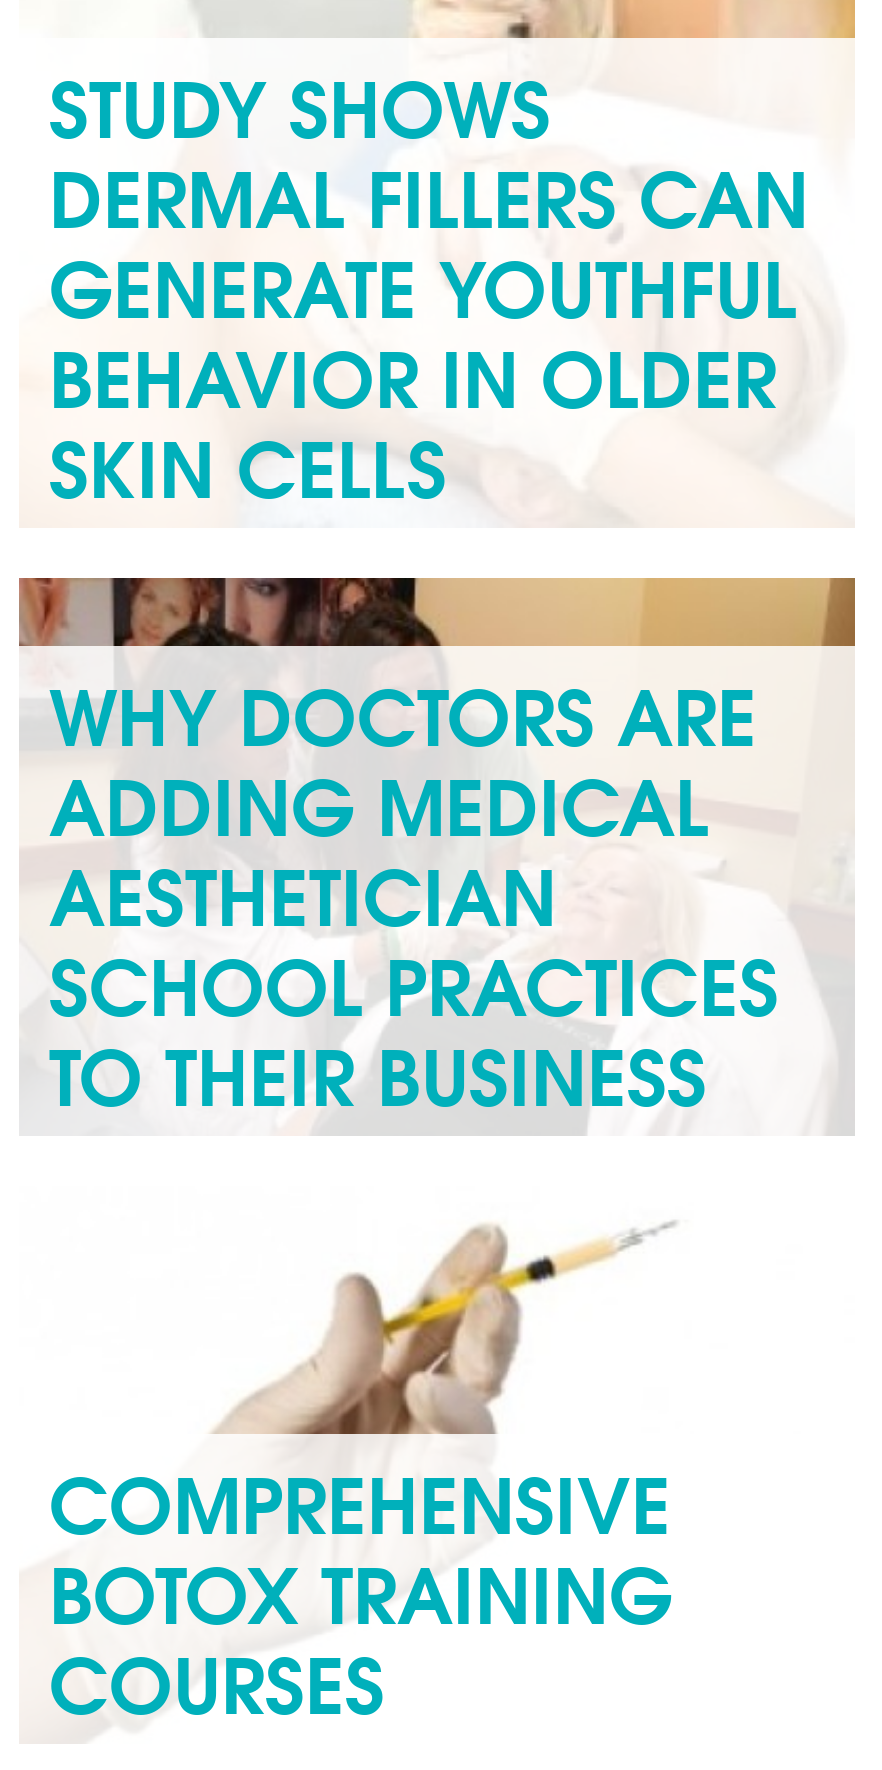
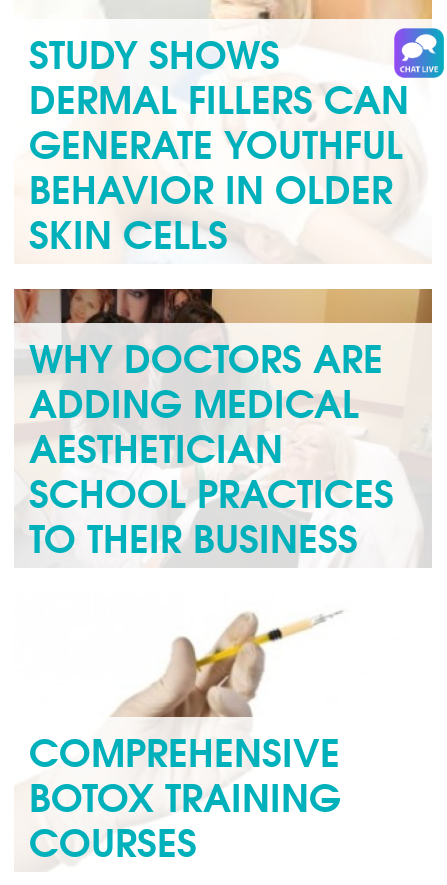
none -> [393,27,444,79] [image]

